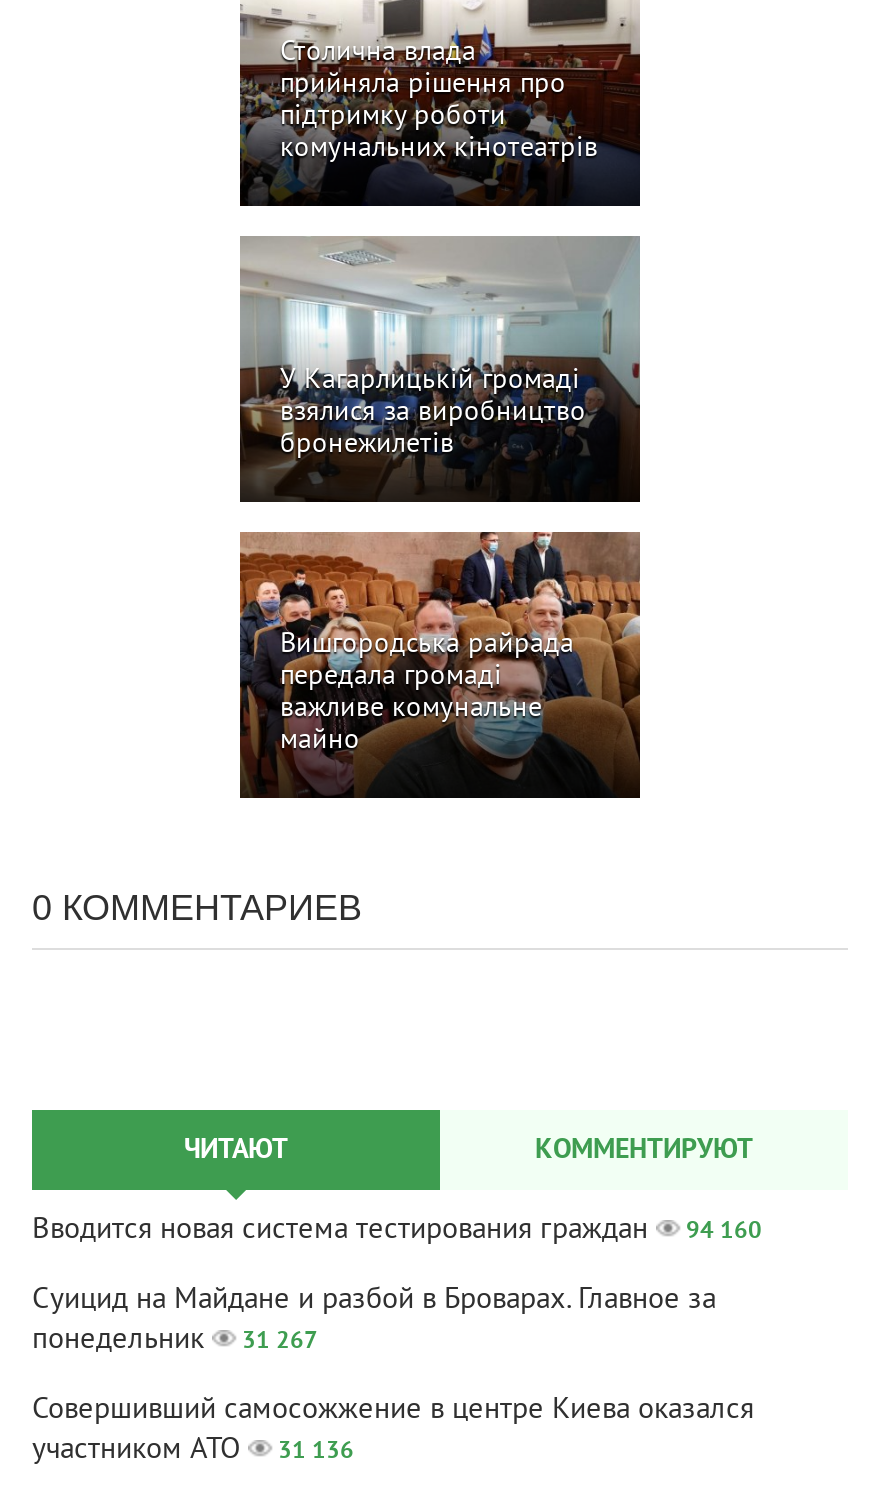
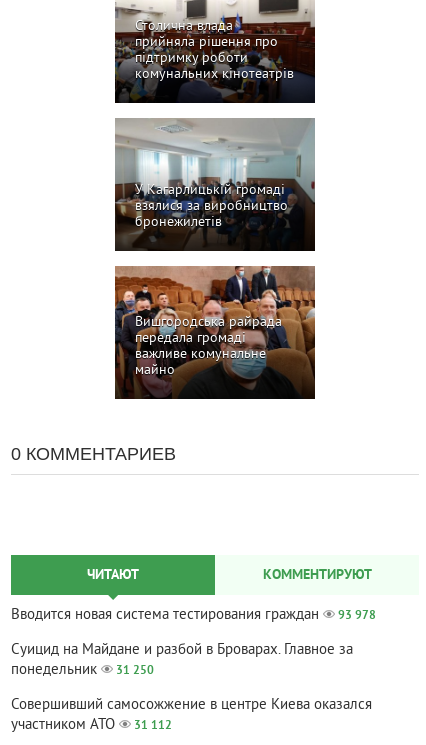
[32,1213,762,1251] Вводится новая система тестирования граждан 94 160 -> [11,606,376,625] Вводится новая система тестирования граждан 93 978
[32,1323,318,1361] понедельник 31 267 -> [11,661,154,680] понедельник 31 250
[32,1433,354,1471] участником АТО 31 136 -> [11,716,172,735] участником АТО 31 112

